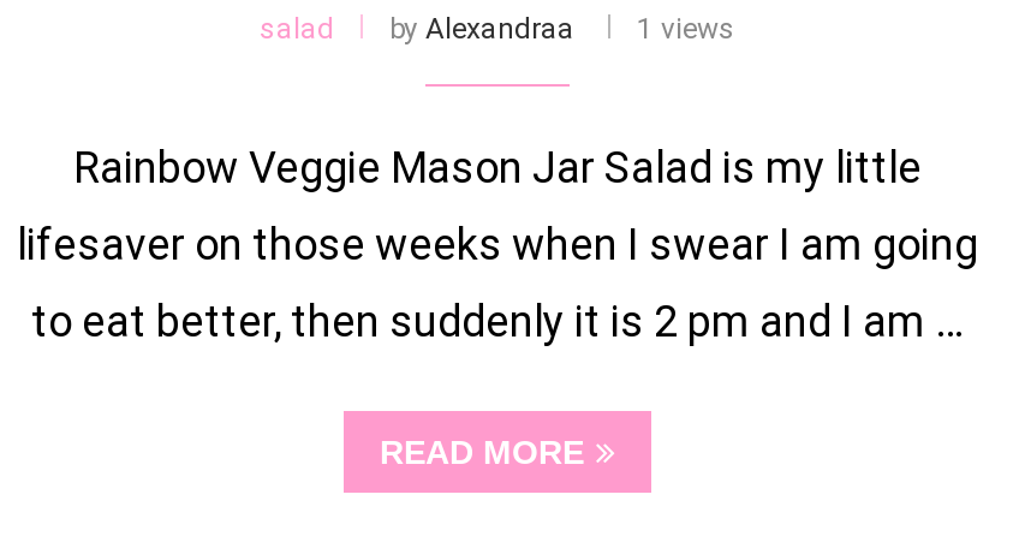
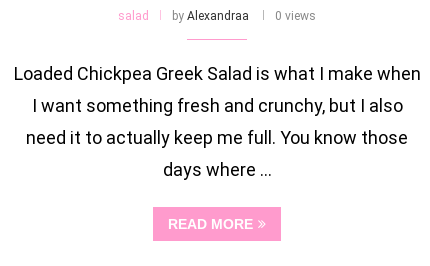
[17,13,978,347] 1 views | Rainbow Veggie Mason Jar Salad is my little | lifesaver on those weeks when I swear I am going | to eat better, then suddenly it is 2 pm and I am … -> [13,9,420,180] 0 views | Loaded Chickpea Greek Salad is what I make when | I want something fresh and crunchy, but I also | need it to actually keep me full. You know those | days where …

